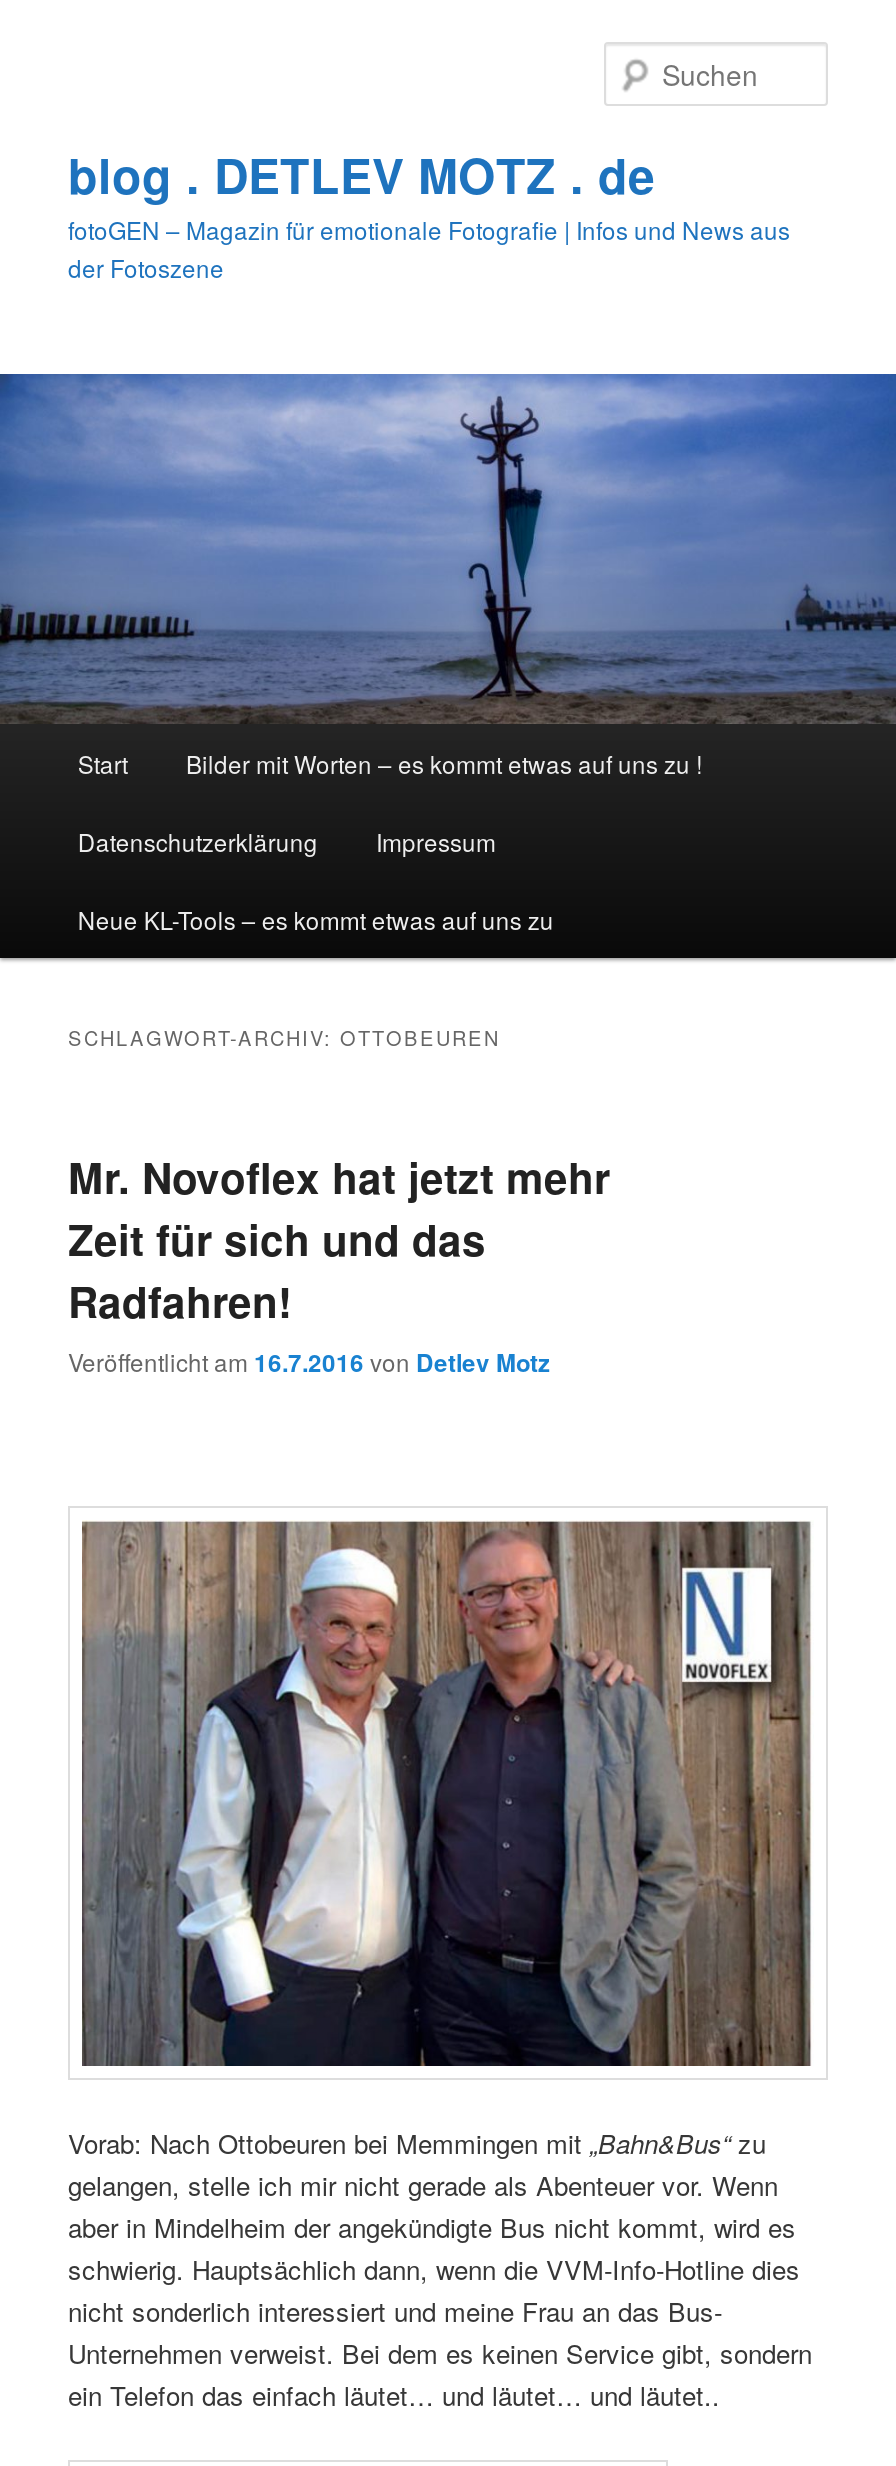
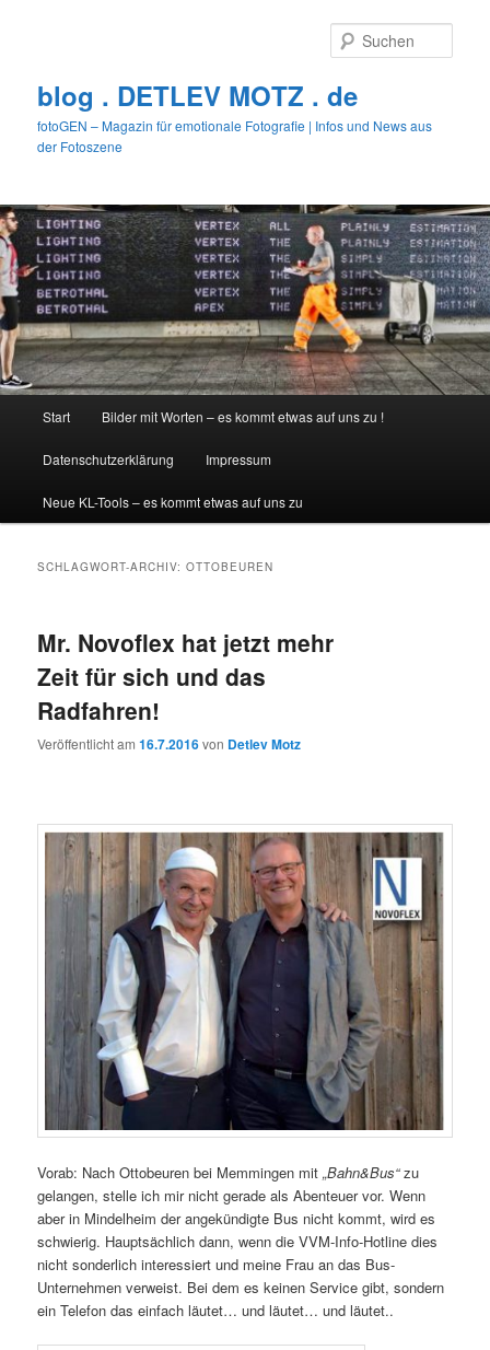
[6,372,890,722] [image] -> [3,203,487,395] [image]

